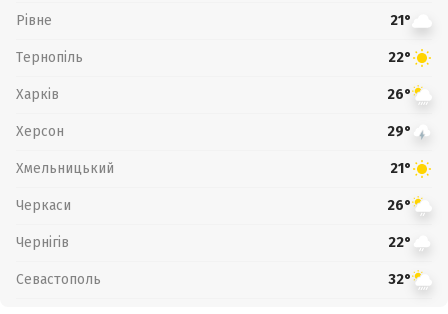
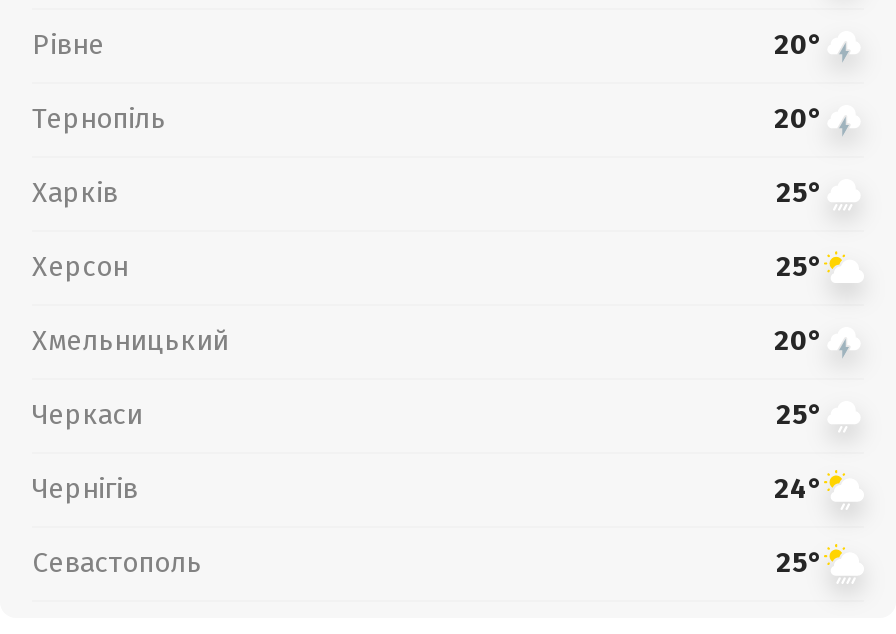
[390,12,412,29] 21° -> [774,28,824,62] 20°
[388,49,412,66] 22° -> [774,102,824,136] 20°
[387,86,412,103] 26° -> [776,176,824,210] 25°
[387,123,412,140] 29° -> [776,250,824,284] 25°
[390,160,412,177] 21° -> [774,324,824,358] 20°
[387,197,412,214] 26° -> [776,398,824,432] 25°
[388,234,412,251] 22° -> [774,472,824,506] 24°
[388,271,412,288] 32° -> [776,546,824,580] 25°

